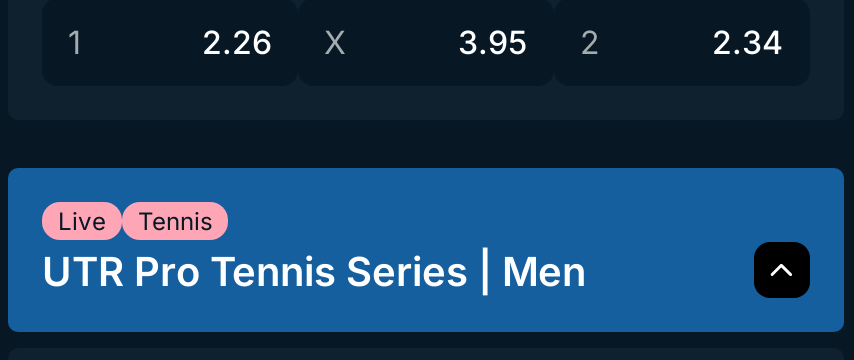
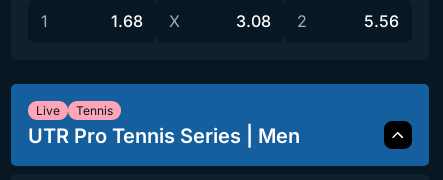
[202,22,346,62] 2.26 X -> [111,11,180,31] 1.68 X
[458,22,600,62] 3.95 2 -> [236,11,307,31] 3.08 2
[712,22,784,62] 2.34 -> [364,11,399,31] 5.56

